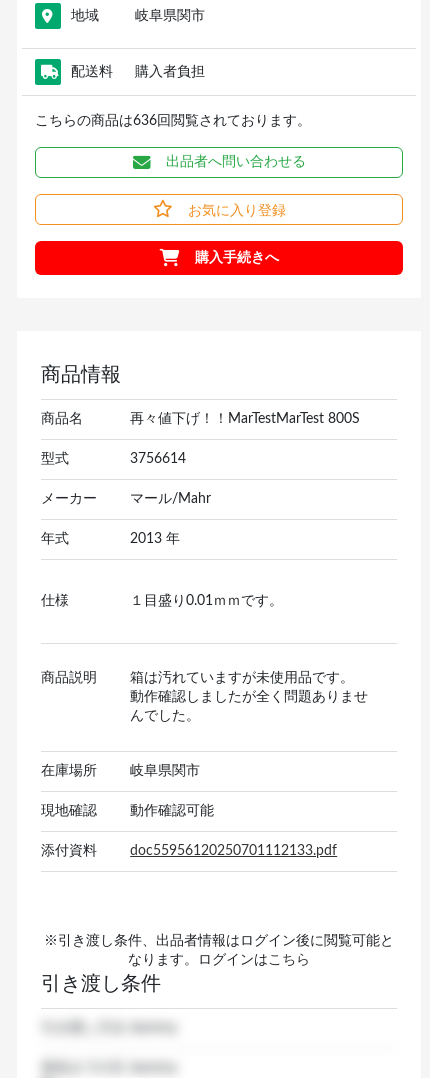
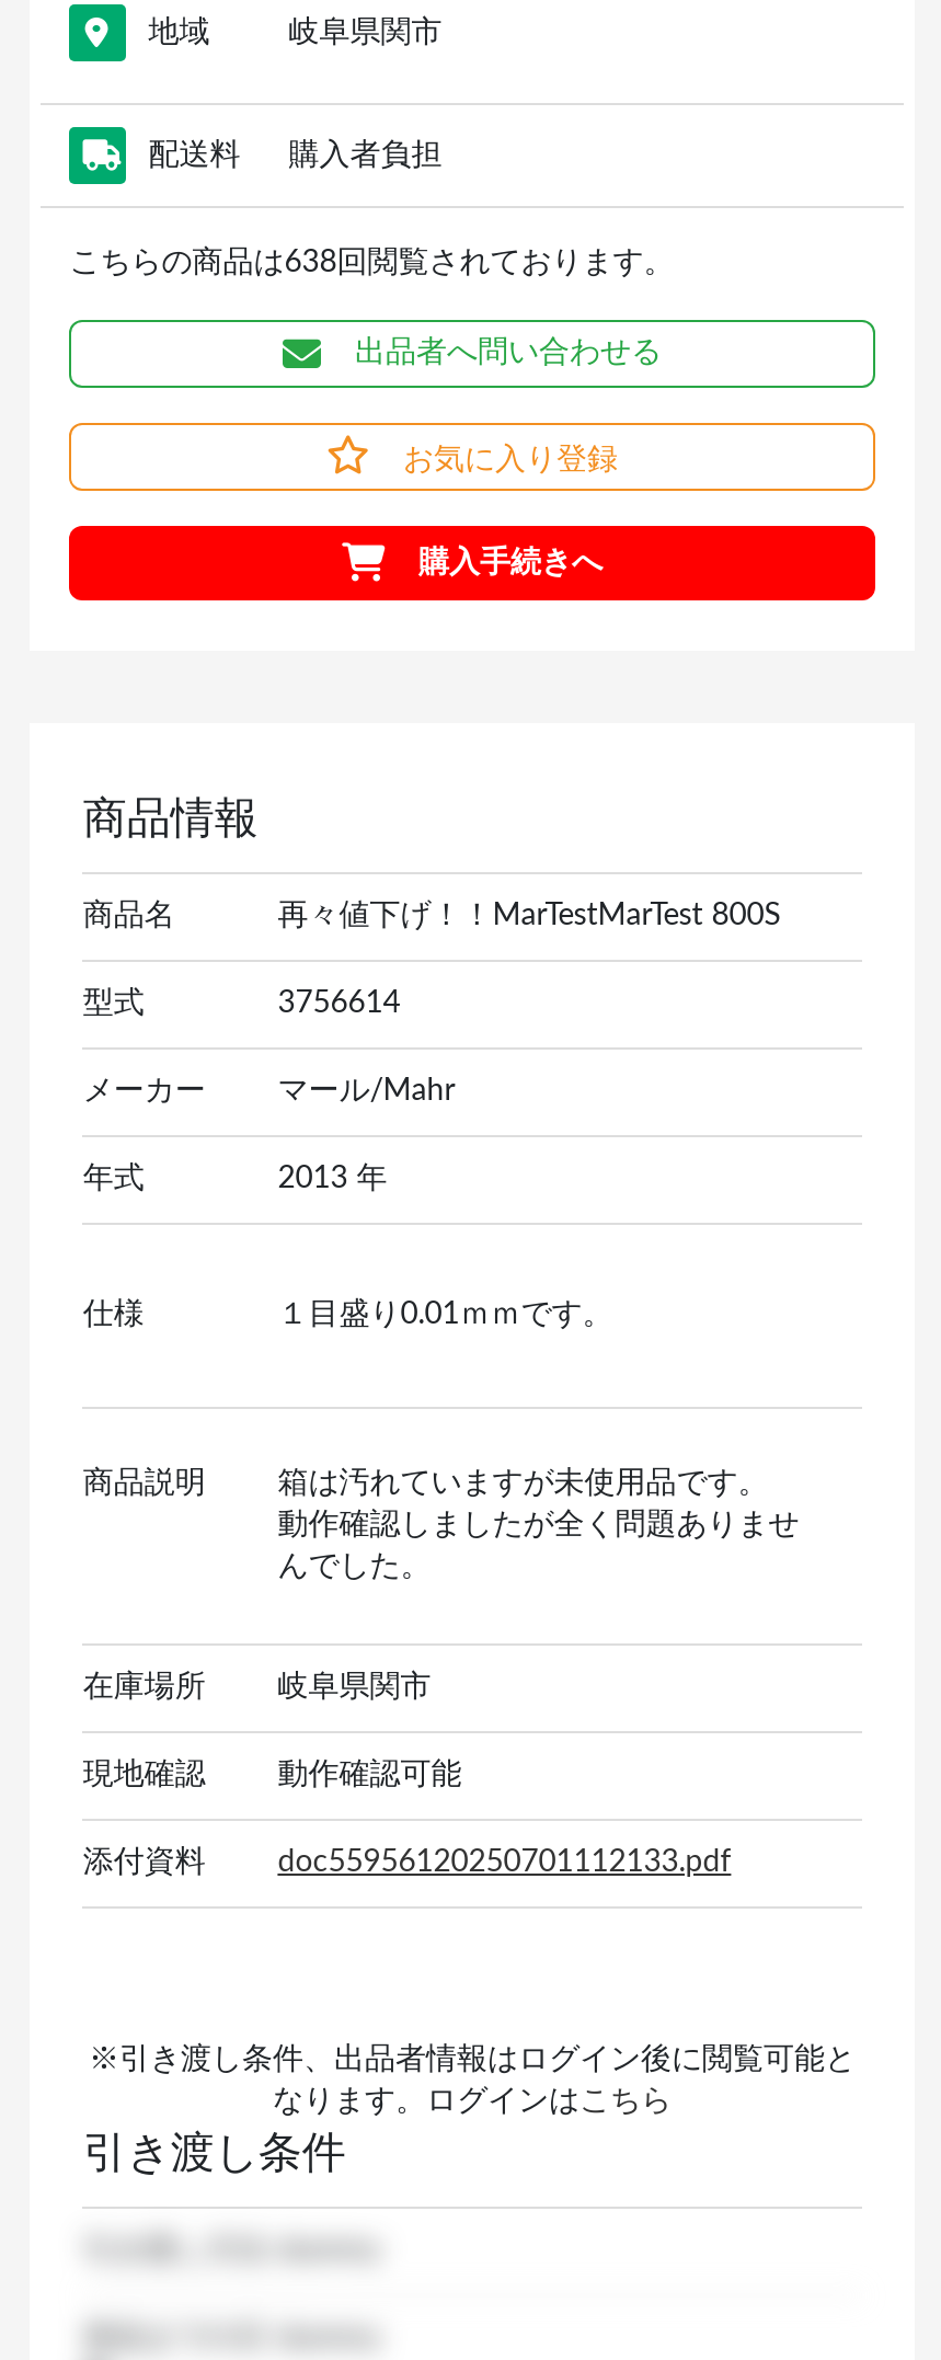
[35,114,311,128] こちらの商品は636回閲覧されております。 -> [69,249,674,279] こちらの商品は638回閲覧されております。

